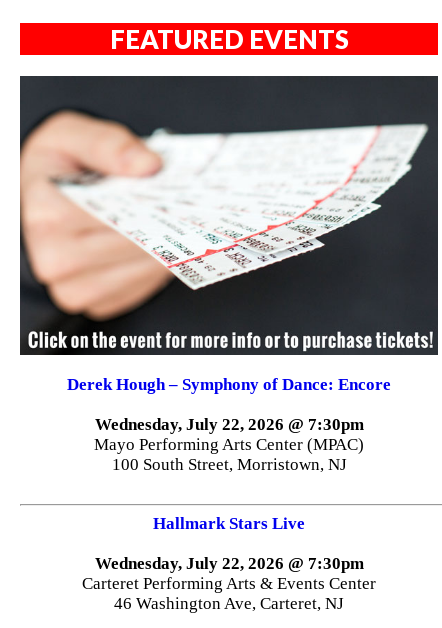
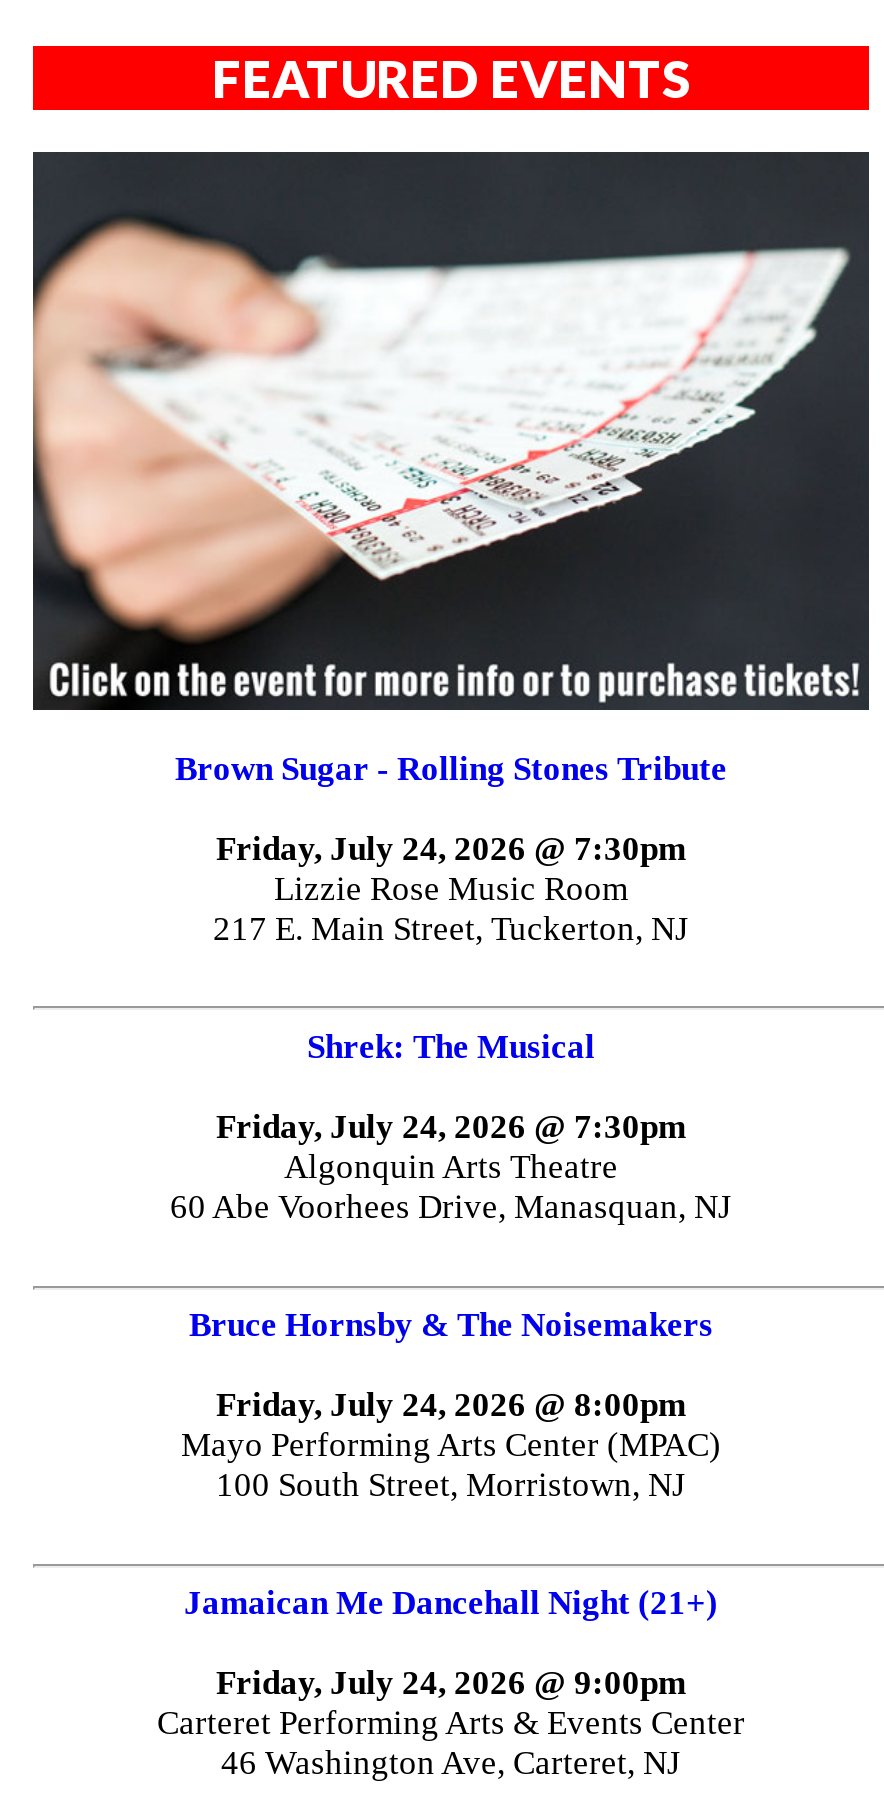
[67,375,391,434] Derek Hough – Symphony of Dance: Encore | Wednesday, July 22, 2026 @ 7:30pm -> [170,750,732,1425] Brown Sugar - Rolling Stones Tribute | Friday, July 24, 2026 @ 7:30pm | Lizzie Rose Music Room | 217 E. Main Street, Tuckerton, NJ | Shrek: The Musical | Friday, July 24, 2026 @ 7:30pm | Algonquin Arts Theatre | 60 Abe Voorhees Drive, Manasquan, NJ | Bruce Hornsby & The Noisemakers | Friday, July 24, 2026 @ 8:00pm
[153,514,305,533] Hallmark Stars Live -> [184,1585,718,1623] Jamaican Me Dancehall Night (21+)
[94,554,363,573] Wednesday, July 22, 2026 @ 7:30pm -> [216,1665,686,1703] Friday, July 24, 2026 @ 9:00pm

